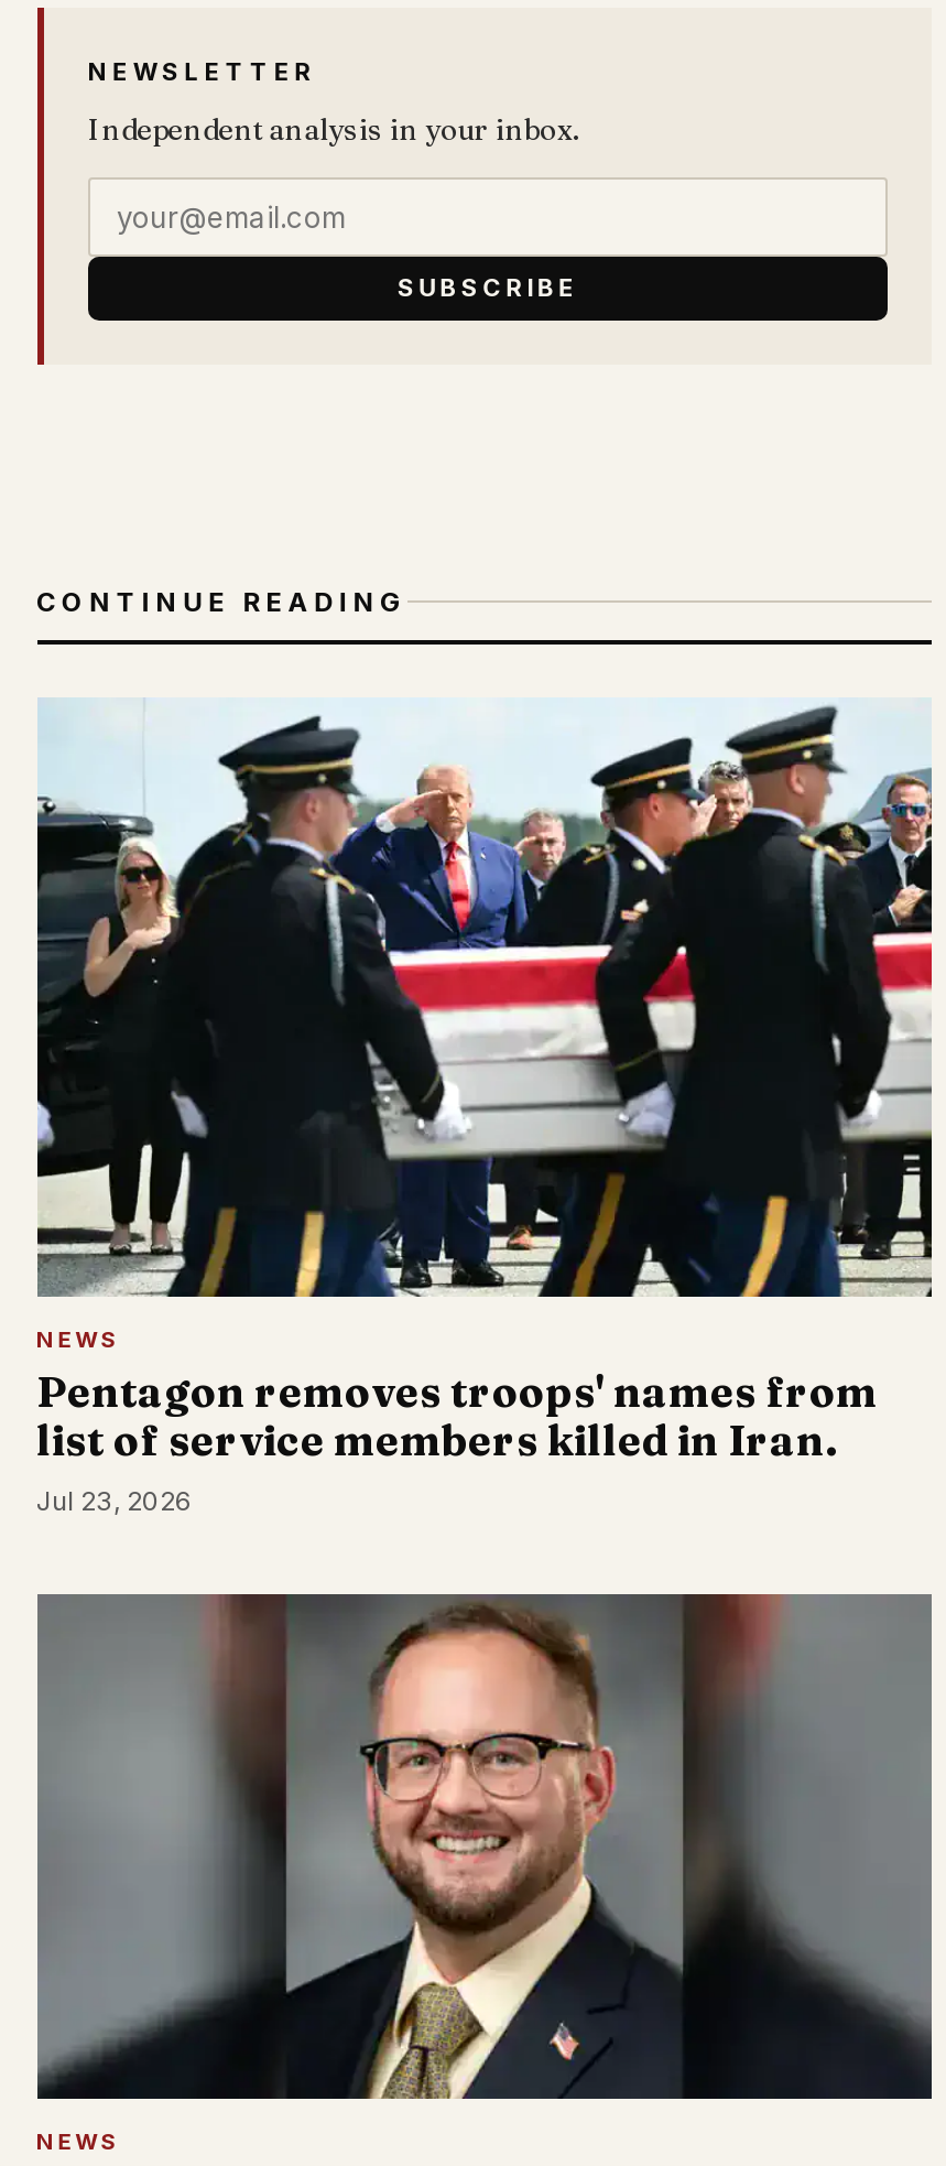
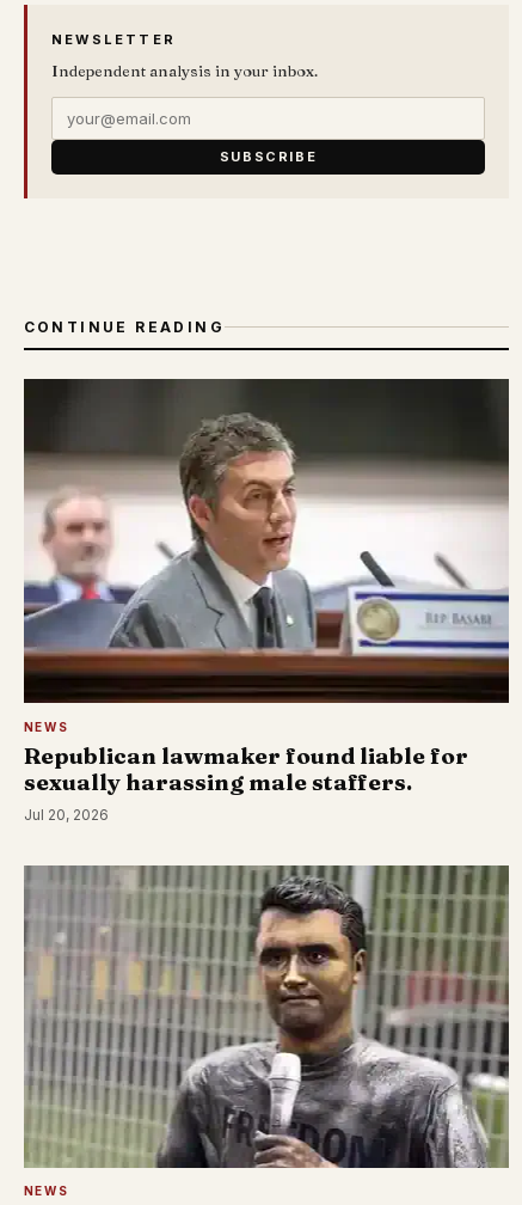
[35,697,934,1517] [image] | Pentagon removes troops' names from | list of service members killed in Iran. | Jul 23, 2026 -> [23,378,510,823] [image] | Republican lawmaker found liable for | sexually harassing male staffers. | Jul 20, 2026
[37,1594,932,2103] [image] -> [24,864,510,1169] [image]

